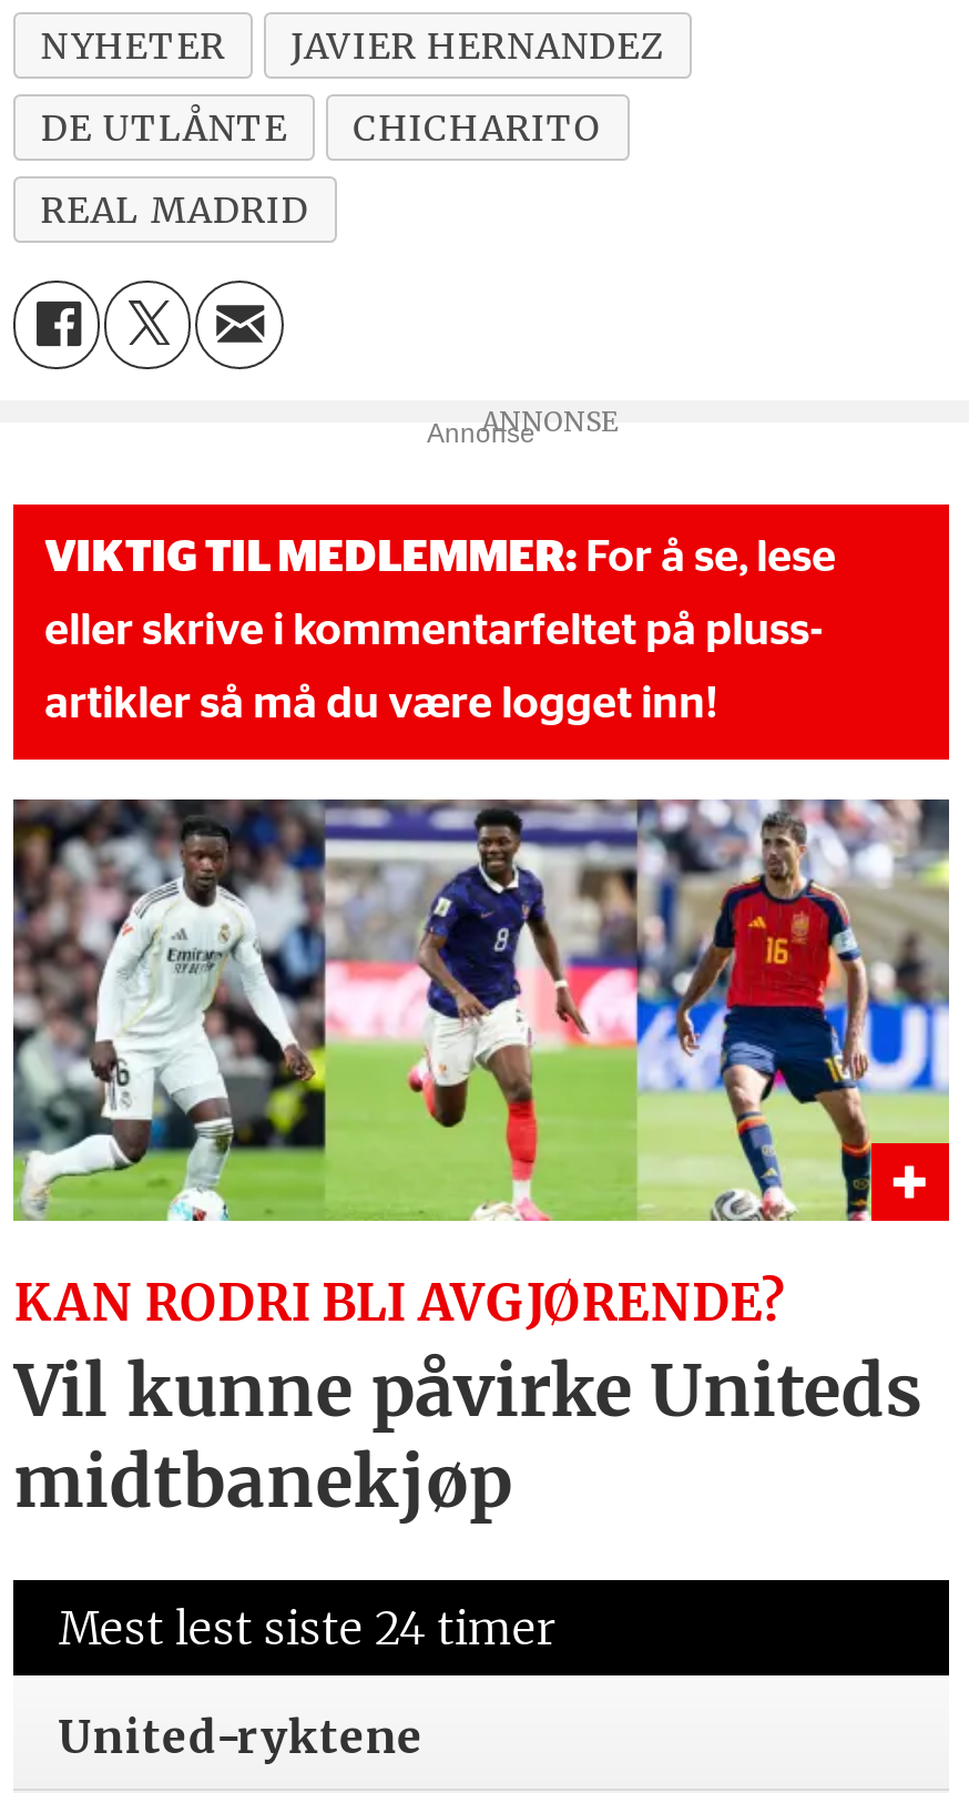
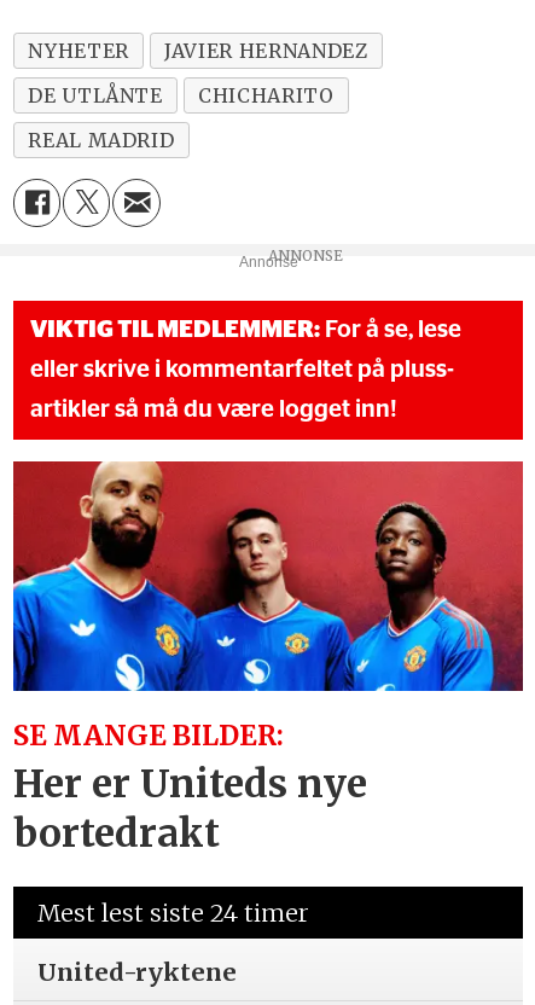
[11,797,951,1528] [image] | KAN RODRI BLI AVGJØRENDE? | Vil kunne påvirke Uniteds | midtbanekjøp -> [12,460,524,858] [image] | SE MANGE BILDER: | Her er Uniteds nye | bortedrakt

